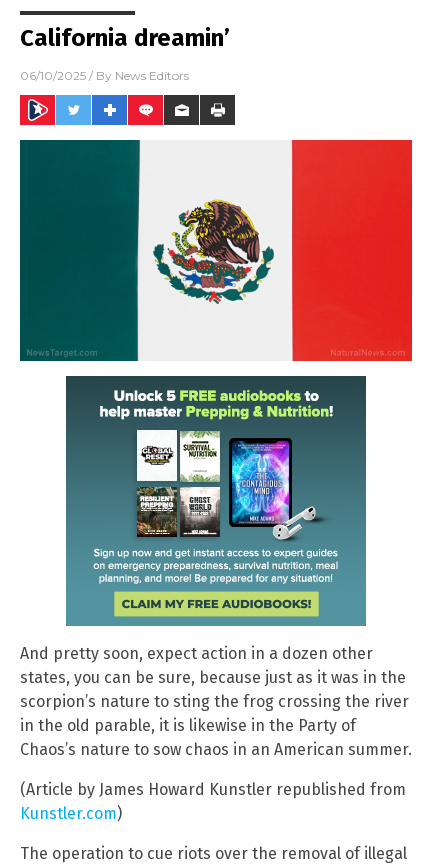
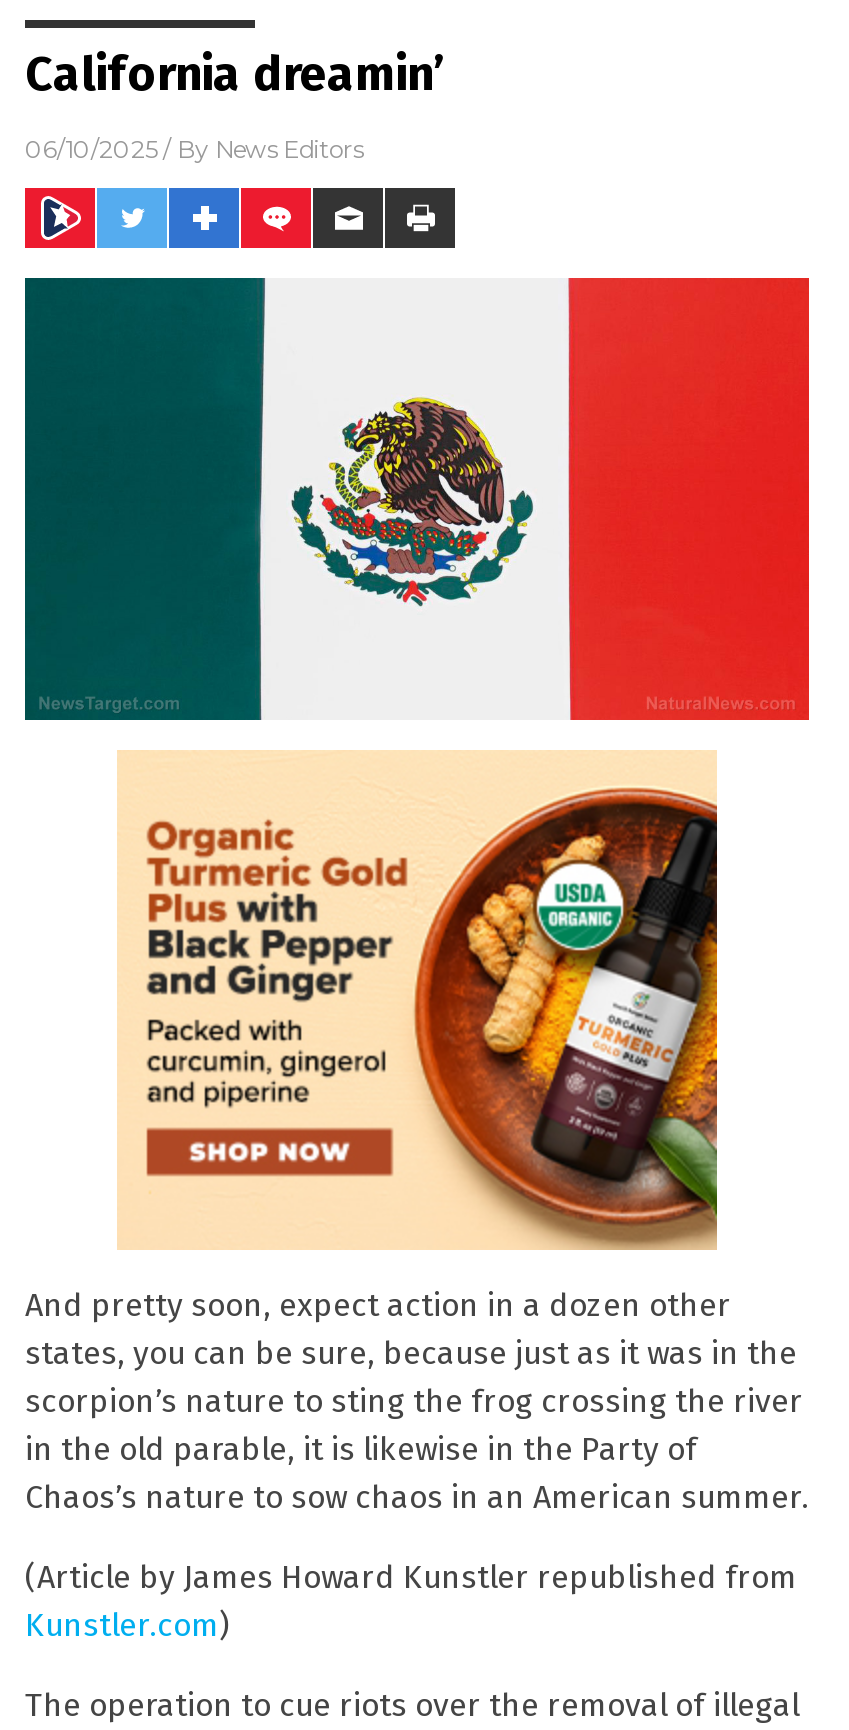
[65,375,367,627] [image] -> [117,750,719,1252] [image]

